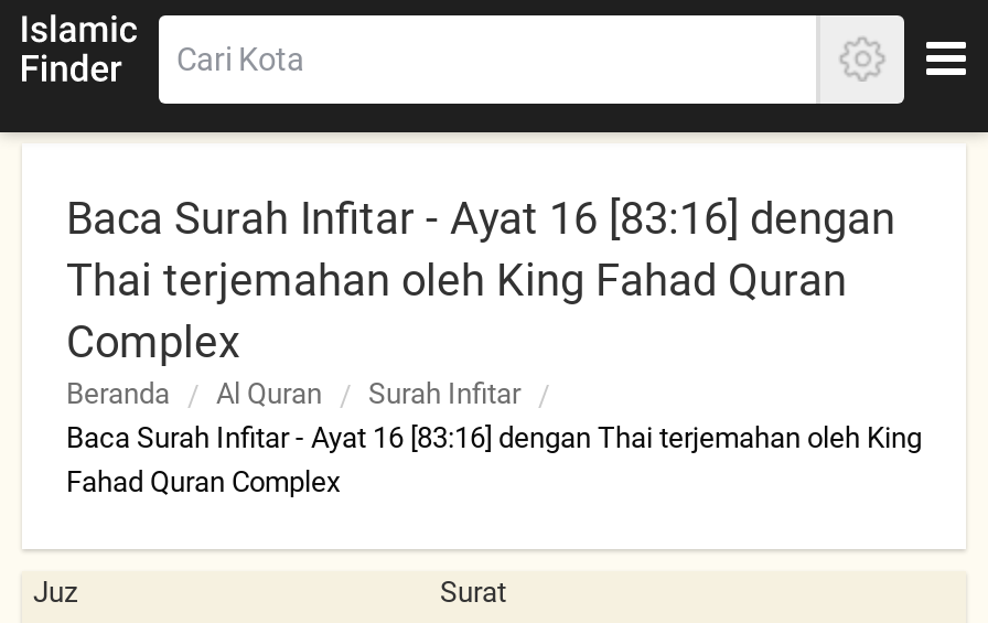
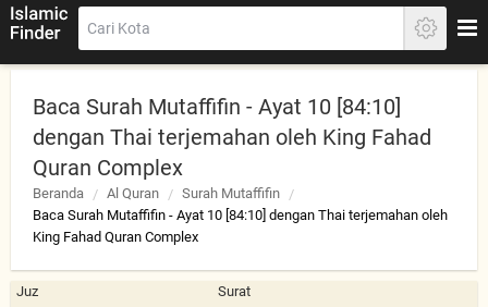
[66,192,895,368] Baca Surah Infitar - Ayat 16 [83:16] dengan | Thai terjemahan oleh King Fahad Quran | Complex -> [33,94,431,181] Baca Surah Mutaffifin - Ayat 10 [84:10] | dengan Thai terjemahan oleh King Fahad | Quran Complex
[66,377,922,498] Surah Infitar | Baca Surah Infitar - Ayat 16 [83:16] dengan Thai terjemahan oleh King | Fahad Quran Complex -> [33,185,448,245] Surah Mutaffifin | Baca Surah Mutaffifin - Ayat 10 [84:10] dengan Thai terjemahan oleh | King Fahad Quran Complex

